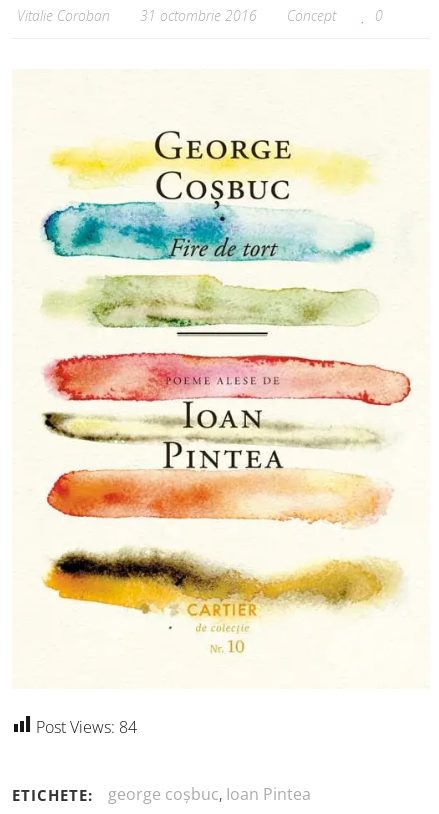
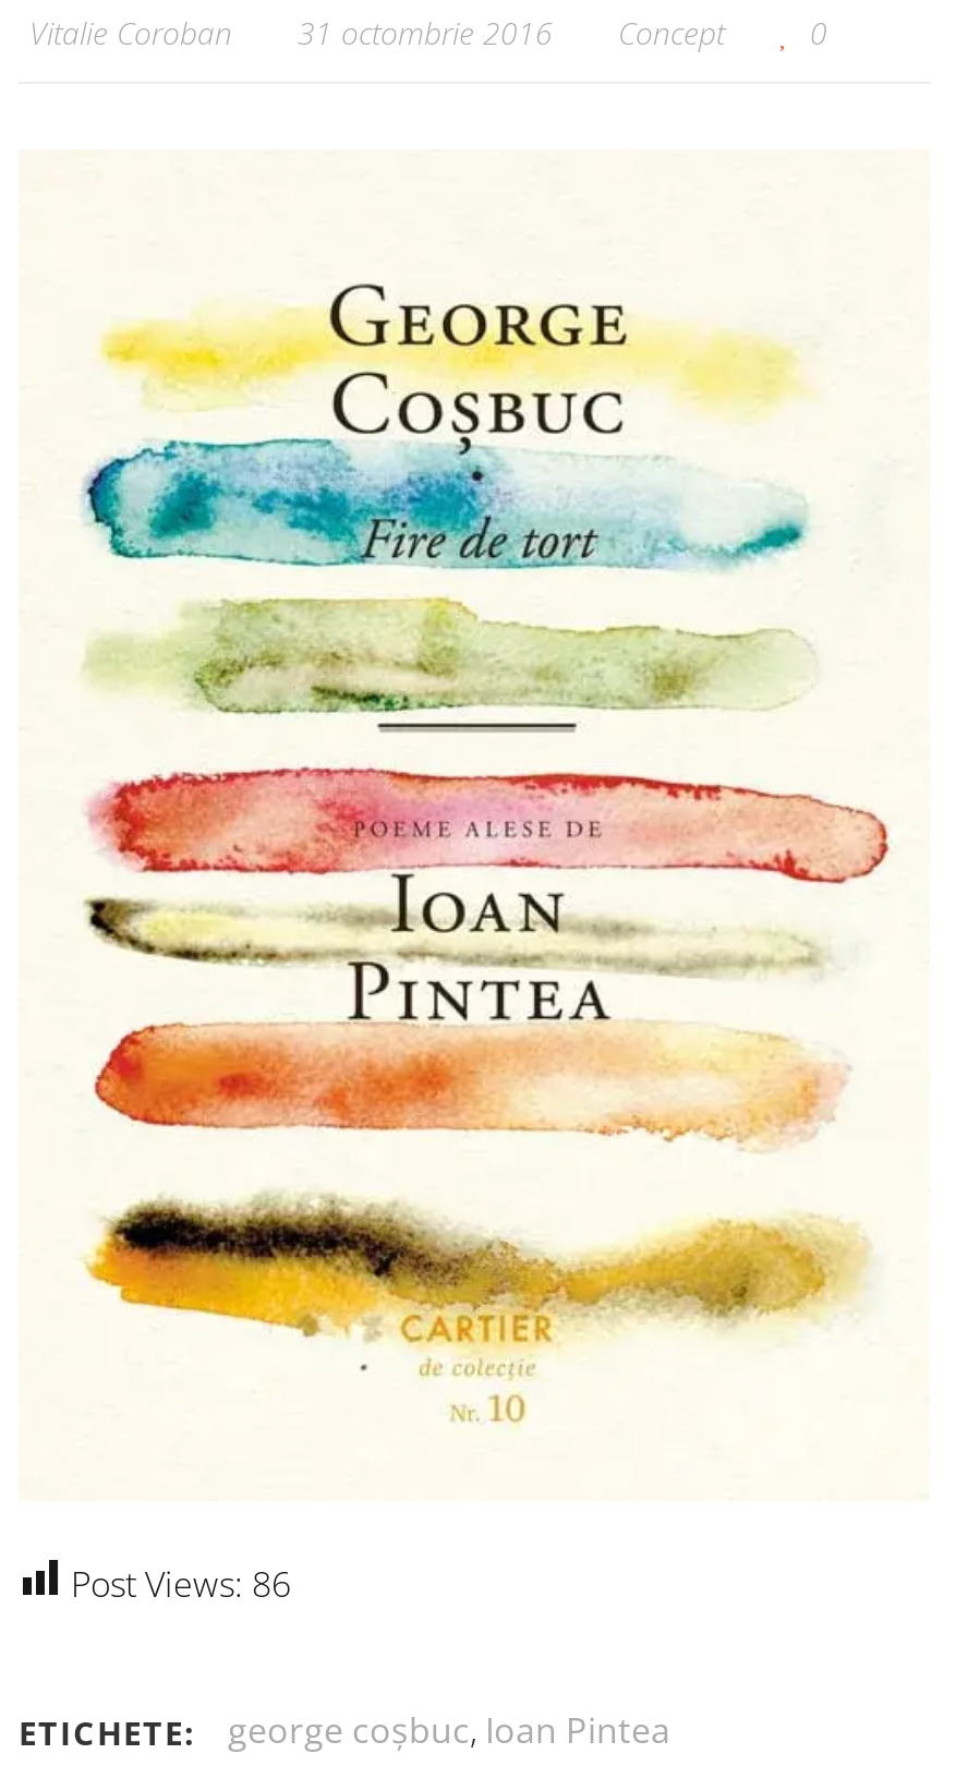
[36,716,137,738] Post Views: 84 -> [71,1561,291,1609] Post Views: 86

